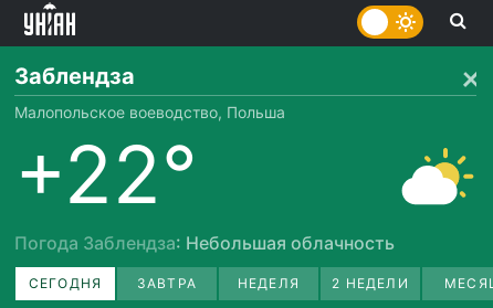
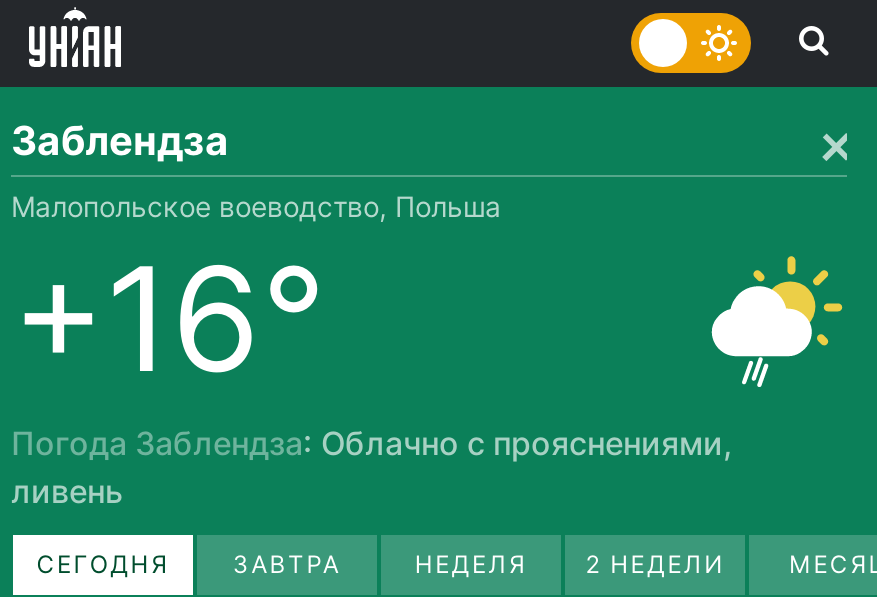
[14,126,474,254] [image] | +22° | Погода Заблендза: Небольшая облачность -> [11,231,845,511] [image] | +16° | Погода Заблендза: Облачно с прояснениями, | ливень

